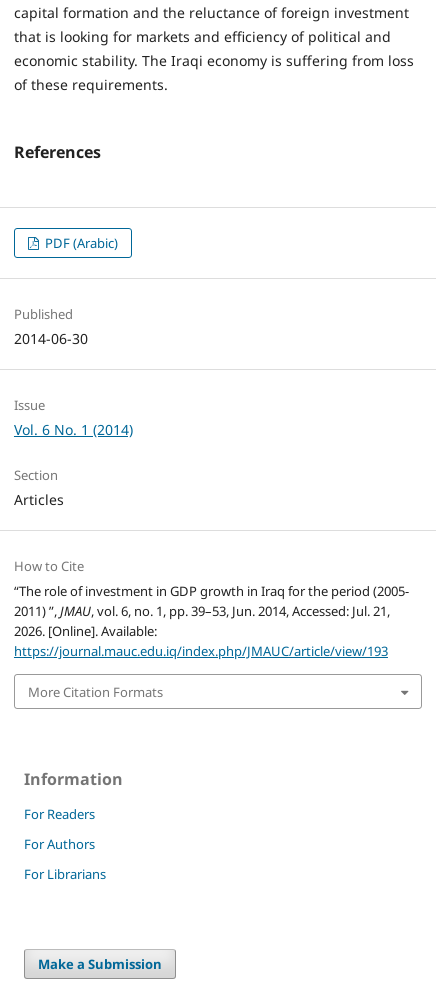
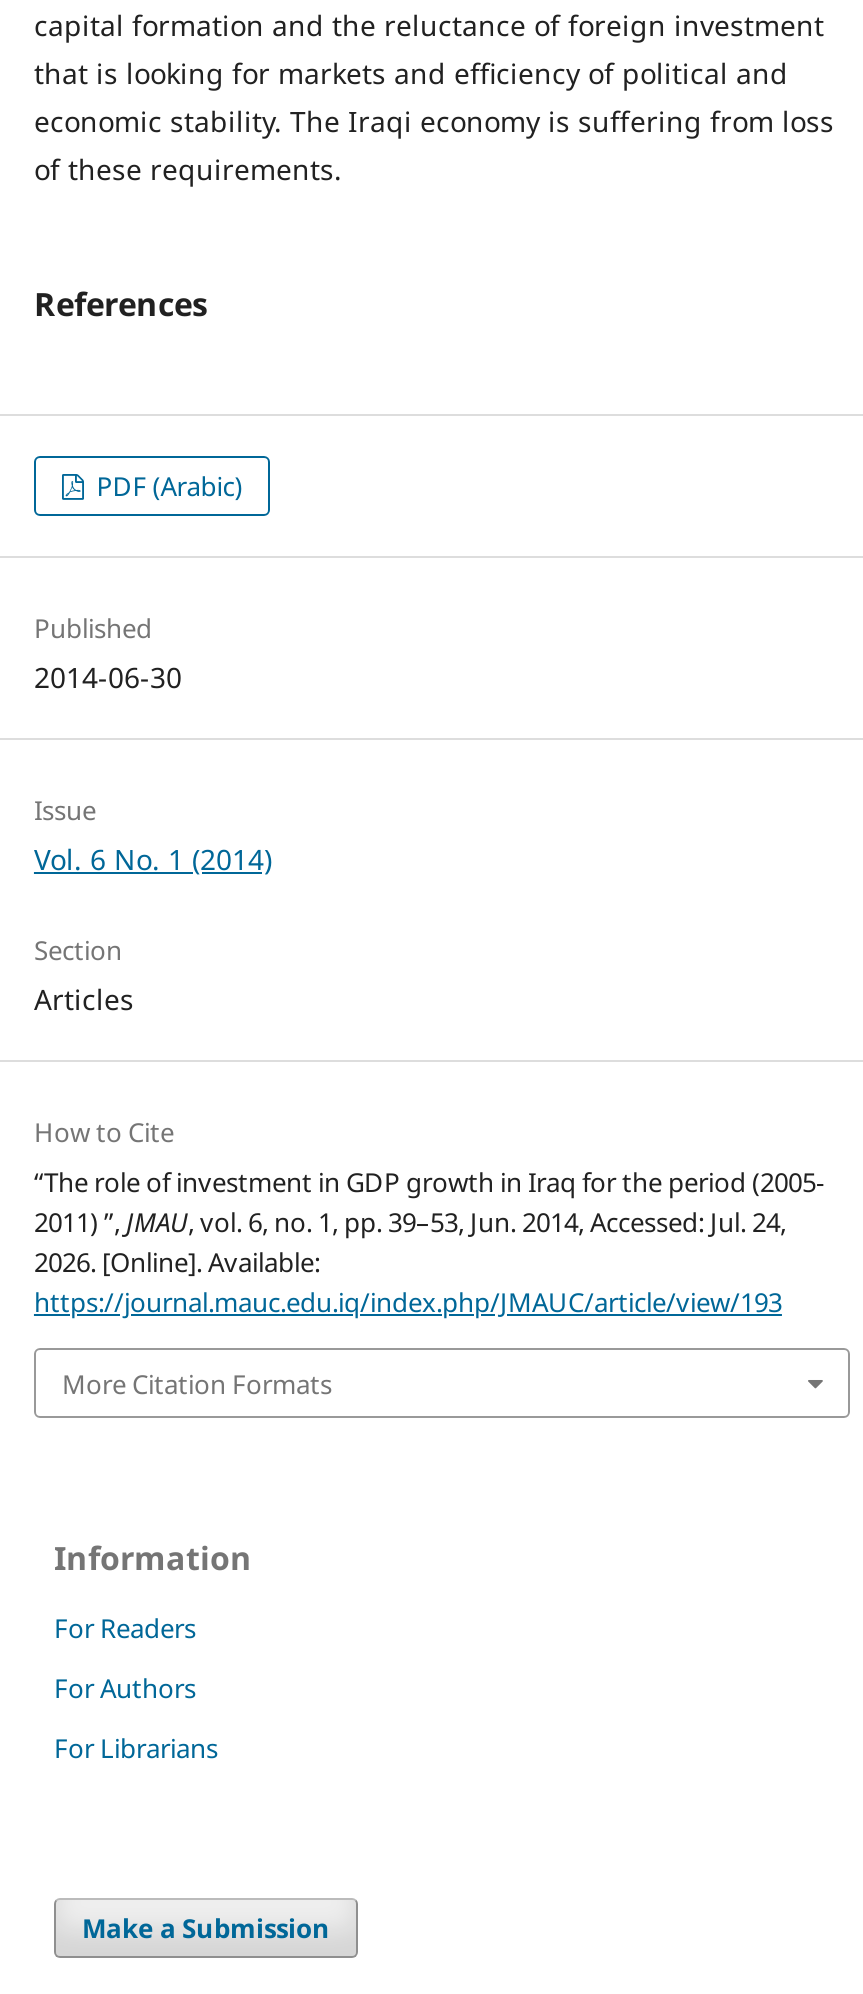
[14,602,390,620] 2011) ”, JMAU, vol. 6, no. 1, pp. 39–53, Jun. 2014, Accessed: Jul. 21, -> [34,1204,786,1240] 2011) ”, JMAU, vol. 6, no. 1, pp. 39–53, Jun. 2014, Accessed: Jul. 24,

